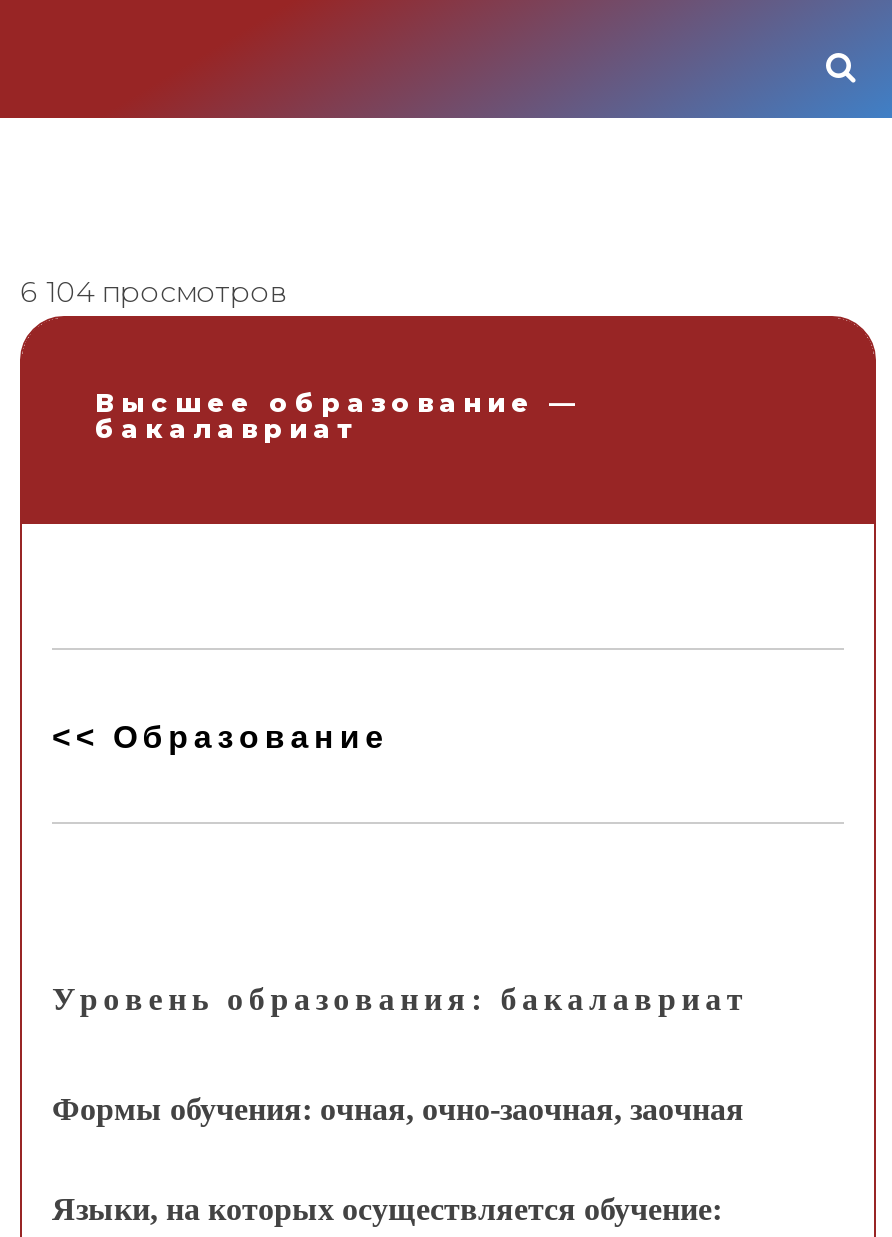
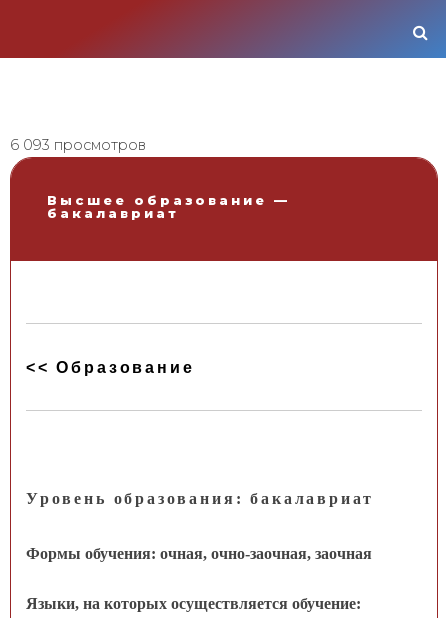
[20,274,286,310] 6 104 просмотров -> [10,136,146,154] 6 093 просмотров

